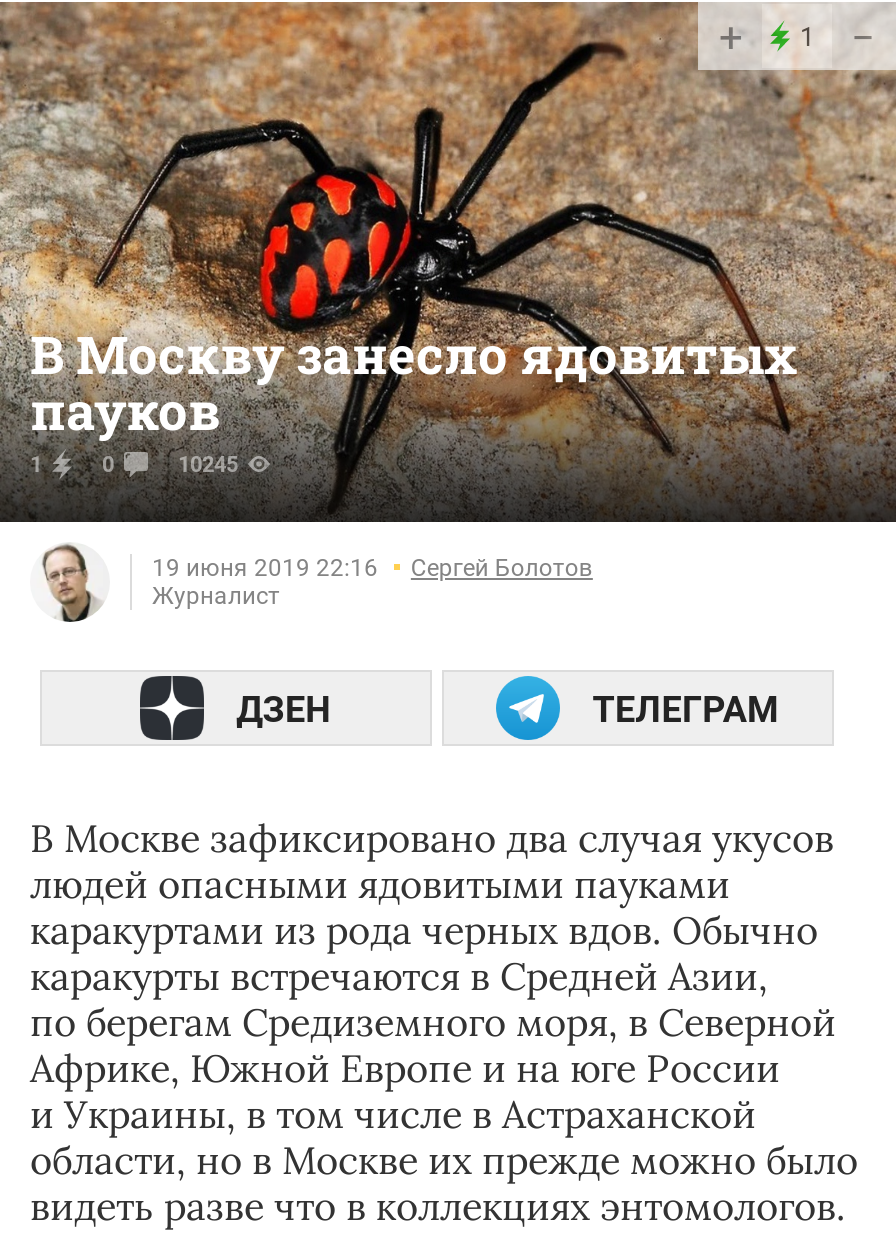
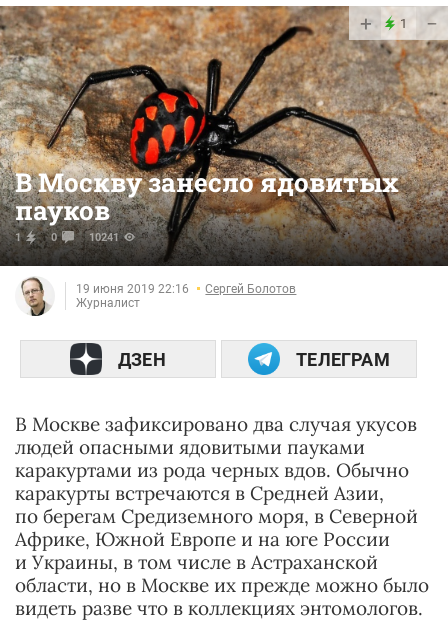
[178,452,238,478] 10245 -> [89,231,119,244] 10241

